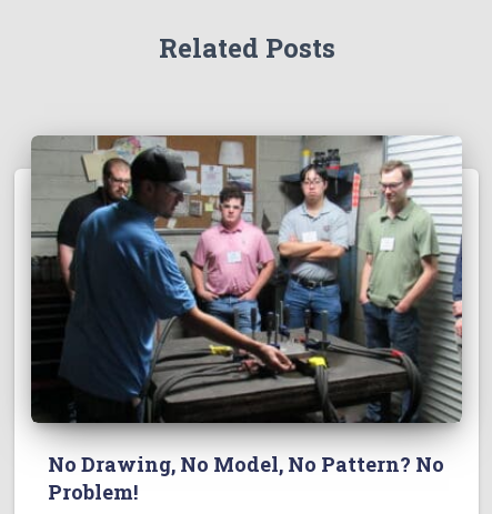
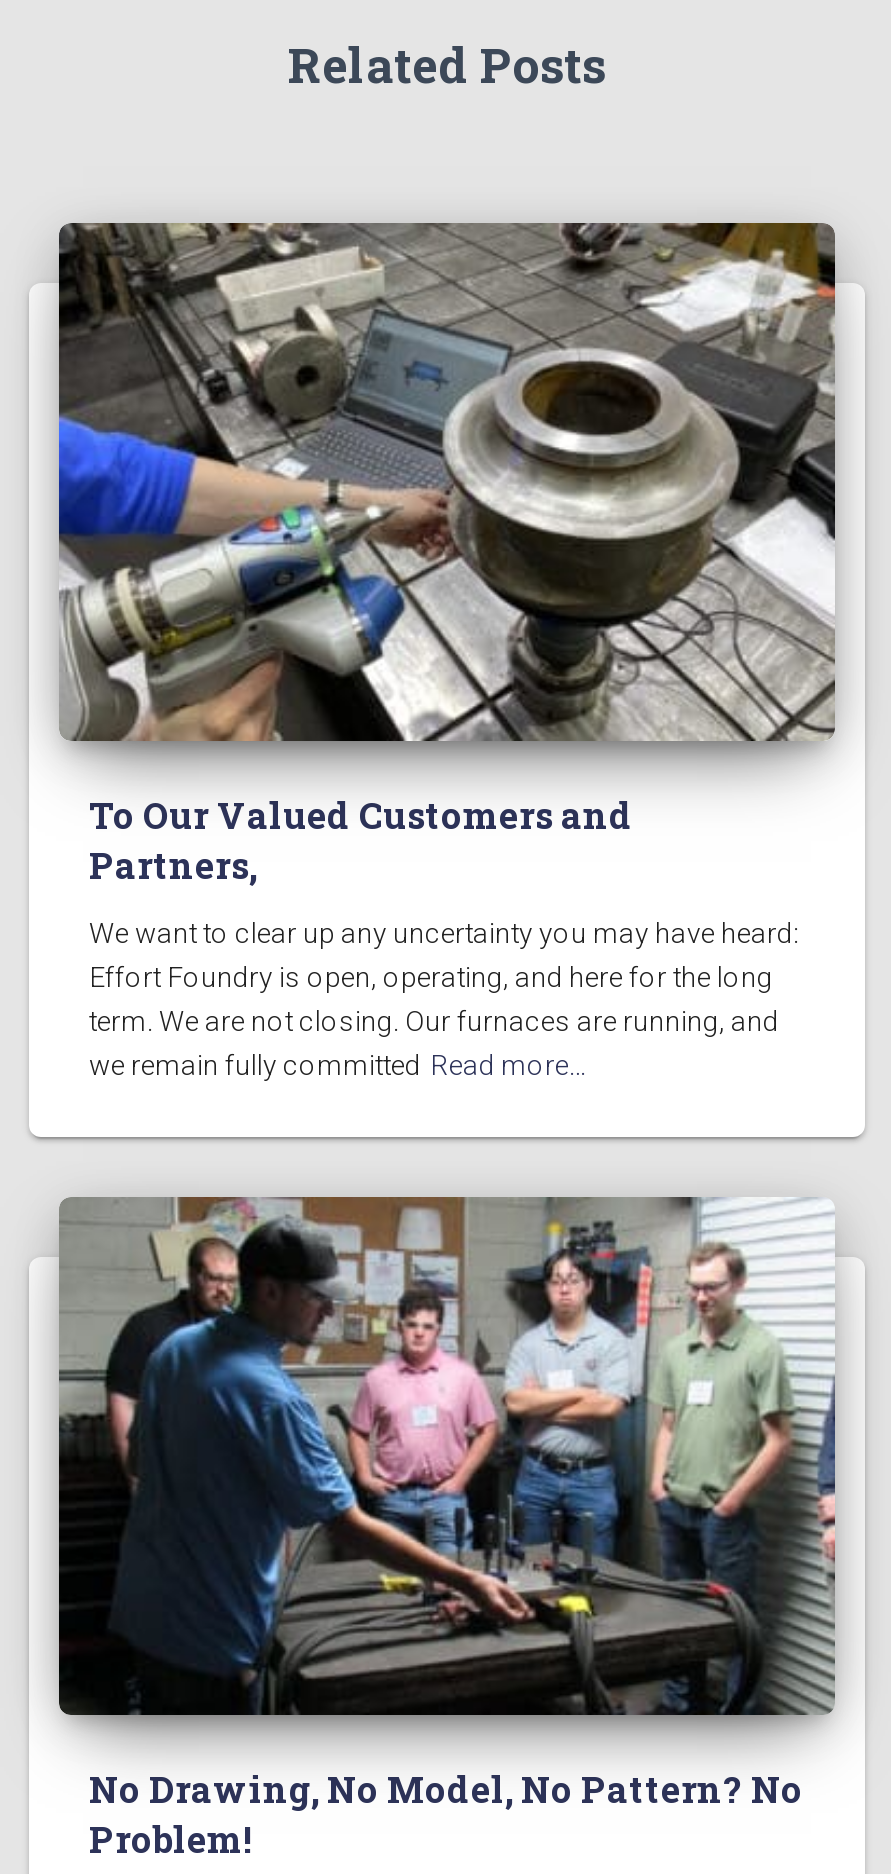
none -> [57,221,837,1080] [image] | To Our Valued Customers and | Partners, | We want to clear up any uncertainty you may have heard: | Effort Foundry is open, operating, and here for the long | term. We are not closing. Our furnaces are running, and | we remain fully committed Read more…

